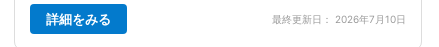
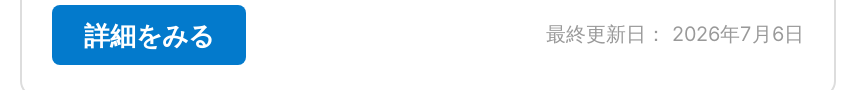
[272,13,406,25] 最終更新日： 2026年7月10日 -> [546,22,804,46] 最終更新日： 2026年7月6日

